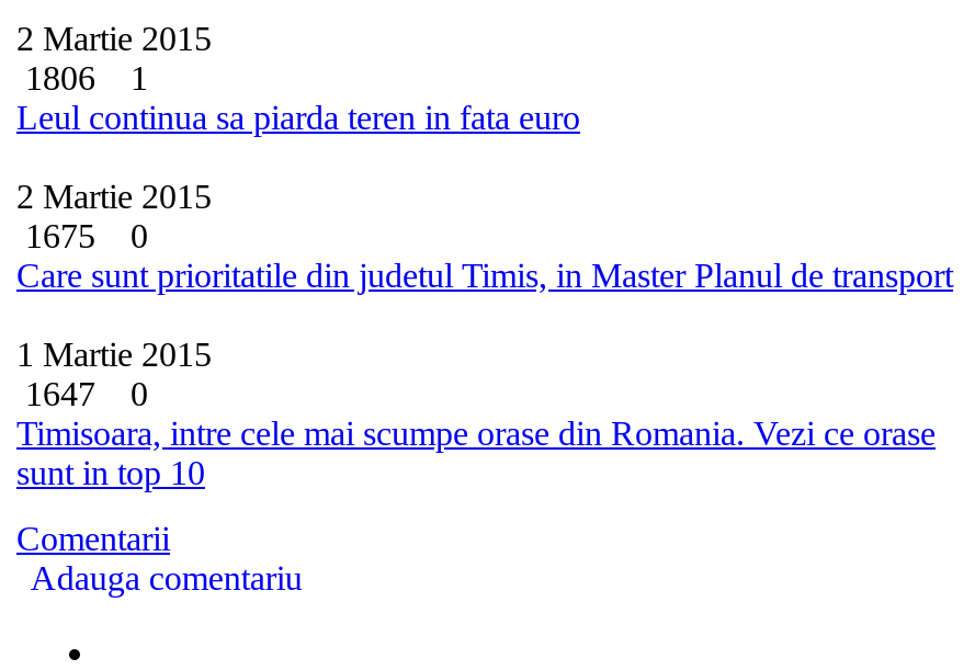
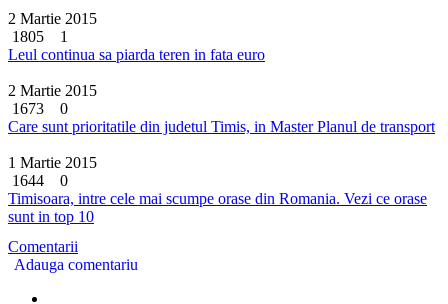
[16,59,148,96] 1806 1 -> [8,28,68,45] 1805 1
[16,217,148,254] 1675 0 -> [8,100,68,117] 1673 0
[16,375,148,412] 1647 0 -> [8,172,68,189] 1644 0

